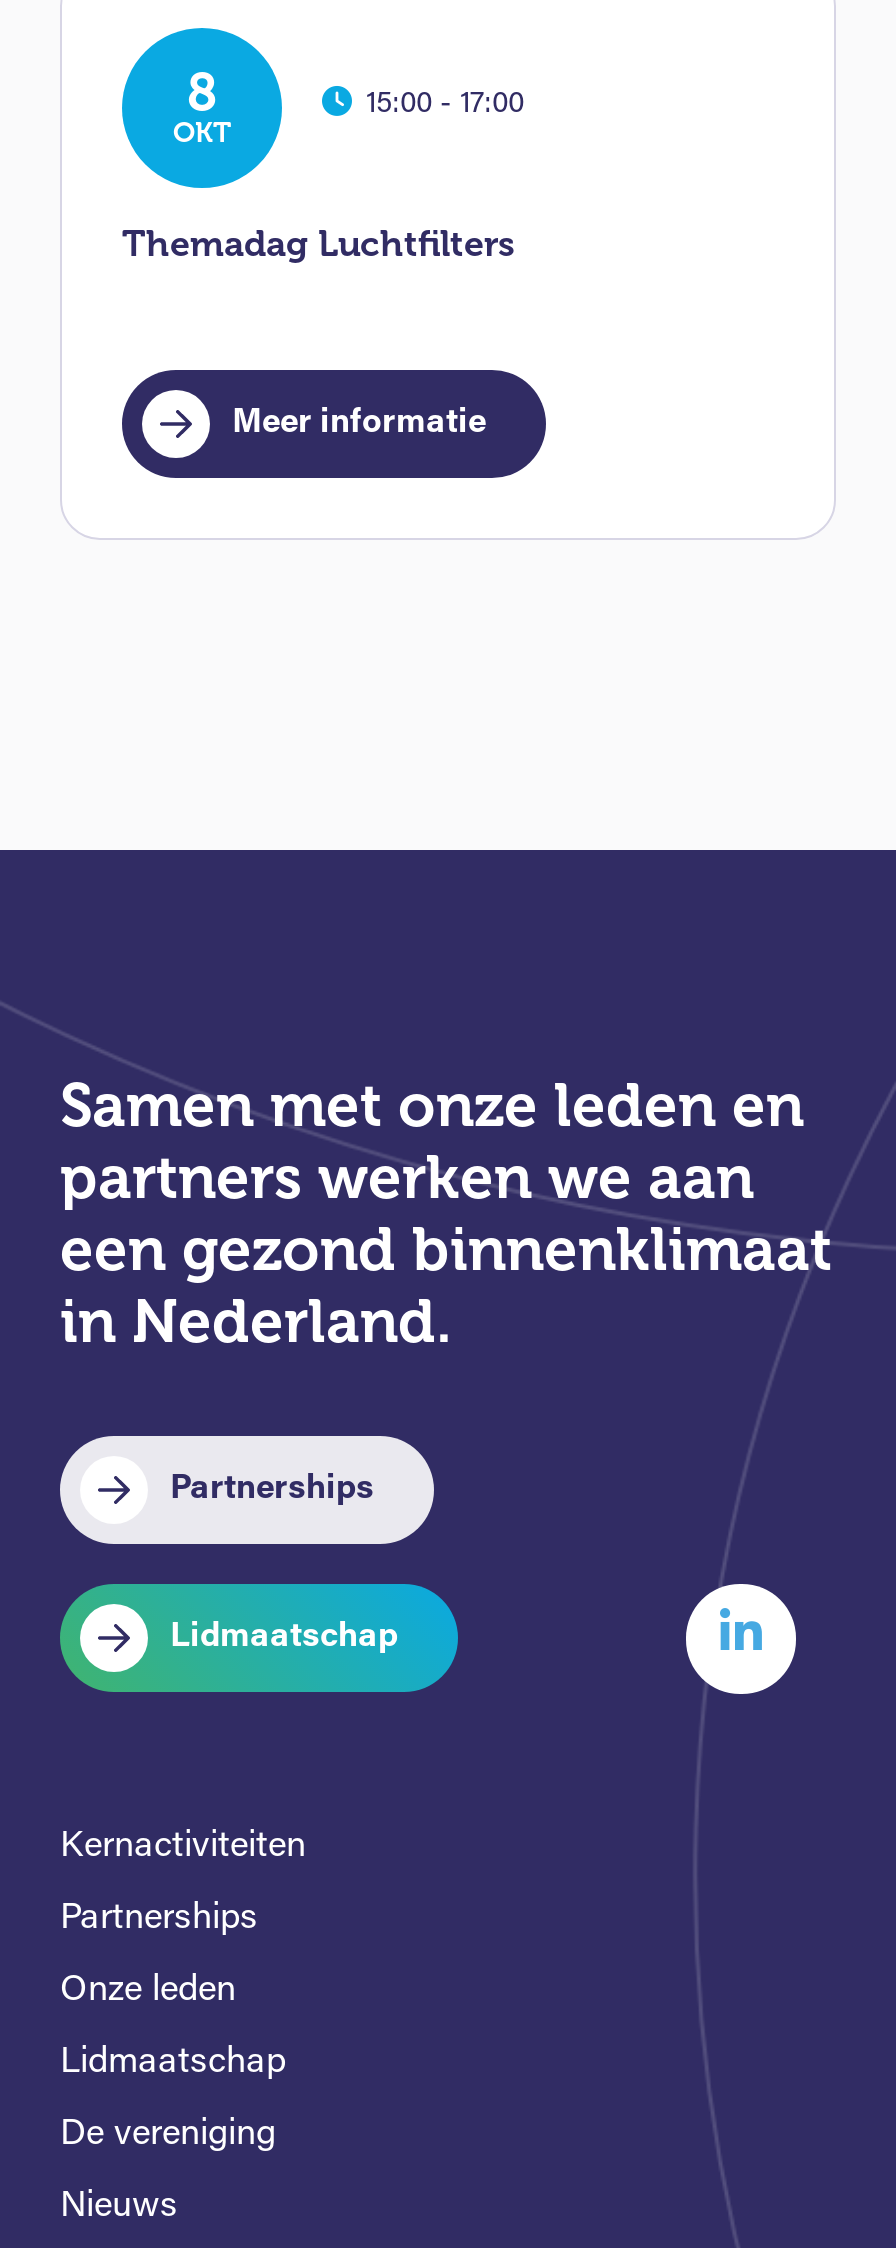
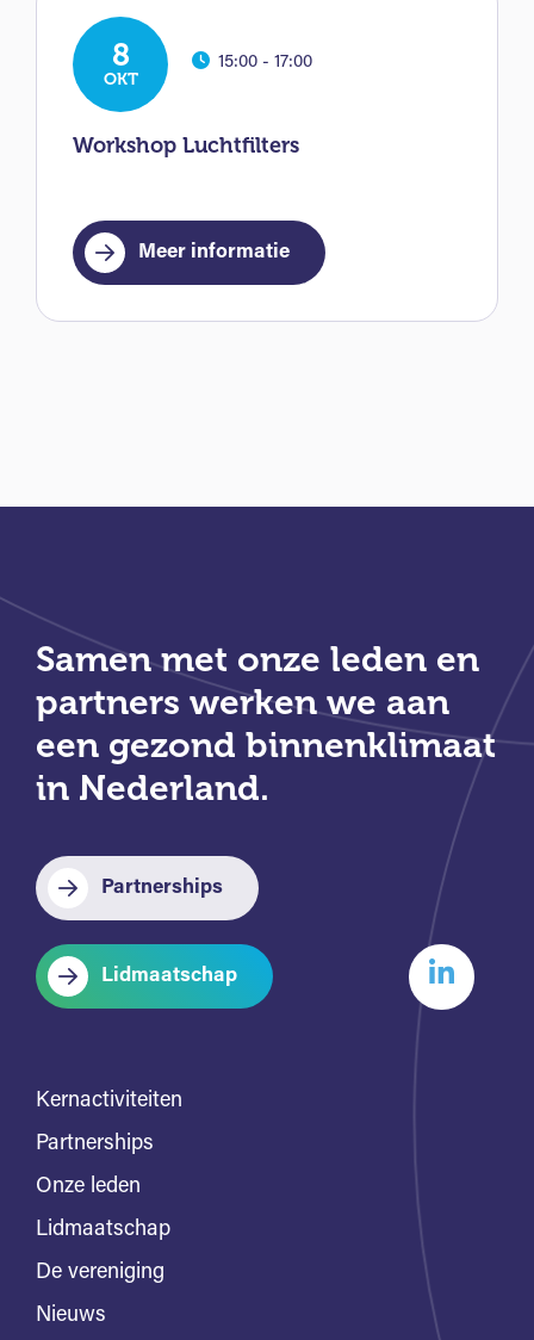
[122,224,514,264] Themadag Luchtfilters -> [73,134,299,157] Workshop Luchtfilters

